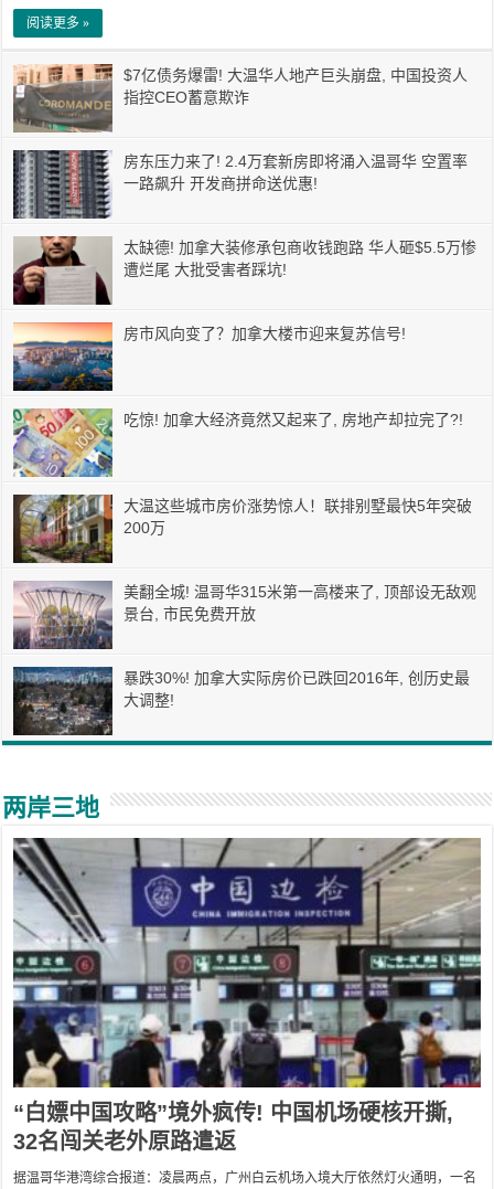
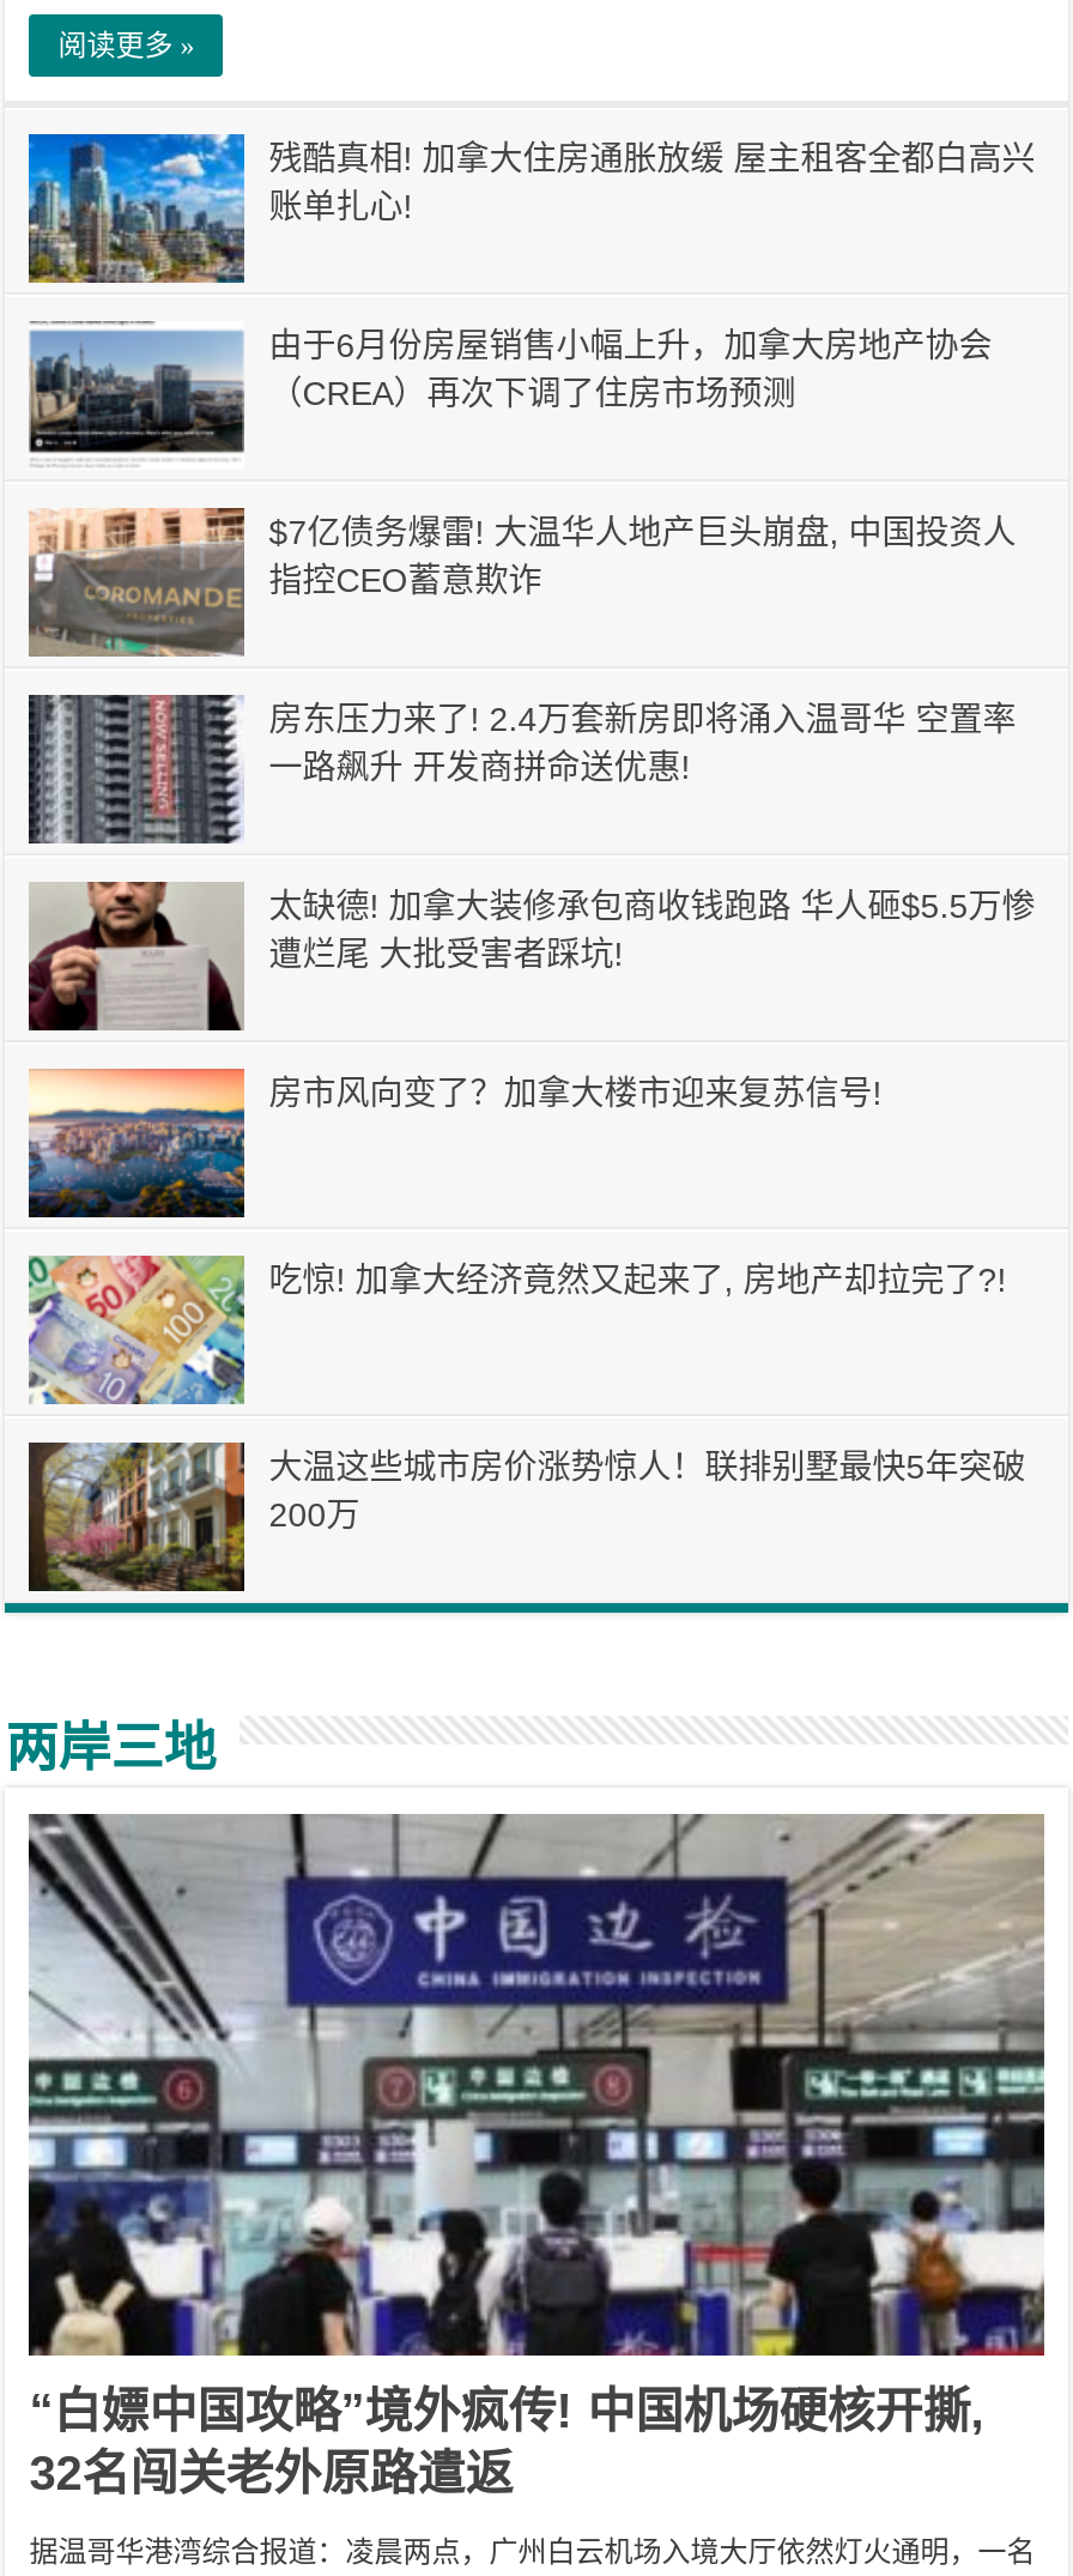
none -> [26,132,1035,283] [image] | 残酷真相! 加拿大住房通胀放缓 屋主租客全都白高兴 | 账单扎心!
none -> [29,323,992,462] [image] | 由于6月份房屋销售小幅上升，加拿大房地产协会 | （CREA）再次下调了住房市场预测
moved [12,63,477,537] -> [26,506,1035,1534]: [image] | $7亿债务爆雷! 大温华人地产巨头崩盘, 中国投资人 | 指控CEO蓄意欺诈 | ... | 大温这些城市房价涨势惊人！联排别墅最快5年突破 | 200万
[12,581,477,650] [image] | 美翻全城! 温哥华315米第一高楼来了, 顶部设无敌观 | 景台, 市民免费开放 -> none
[13,667,470,735] [image] | 暴跌30%! 加拿大实际房价已跌回2016年, 创历史最 | 大调整! -> none

